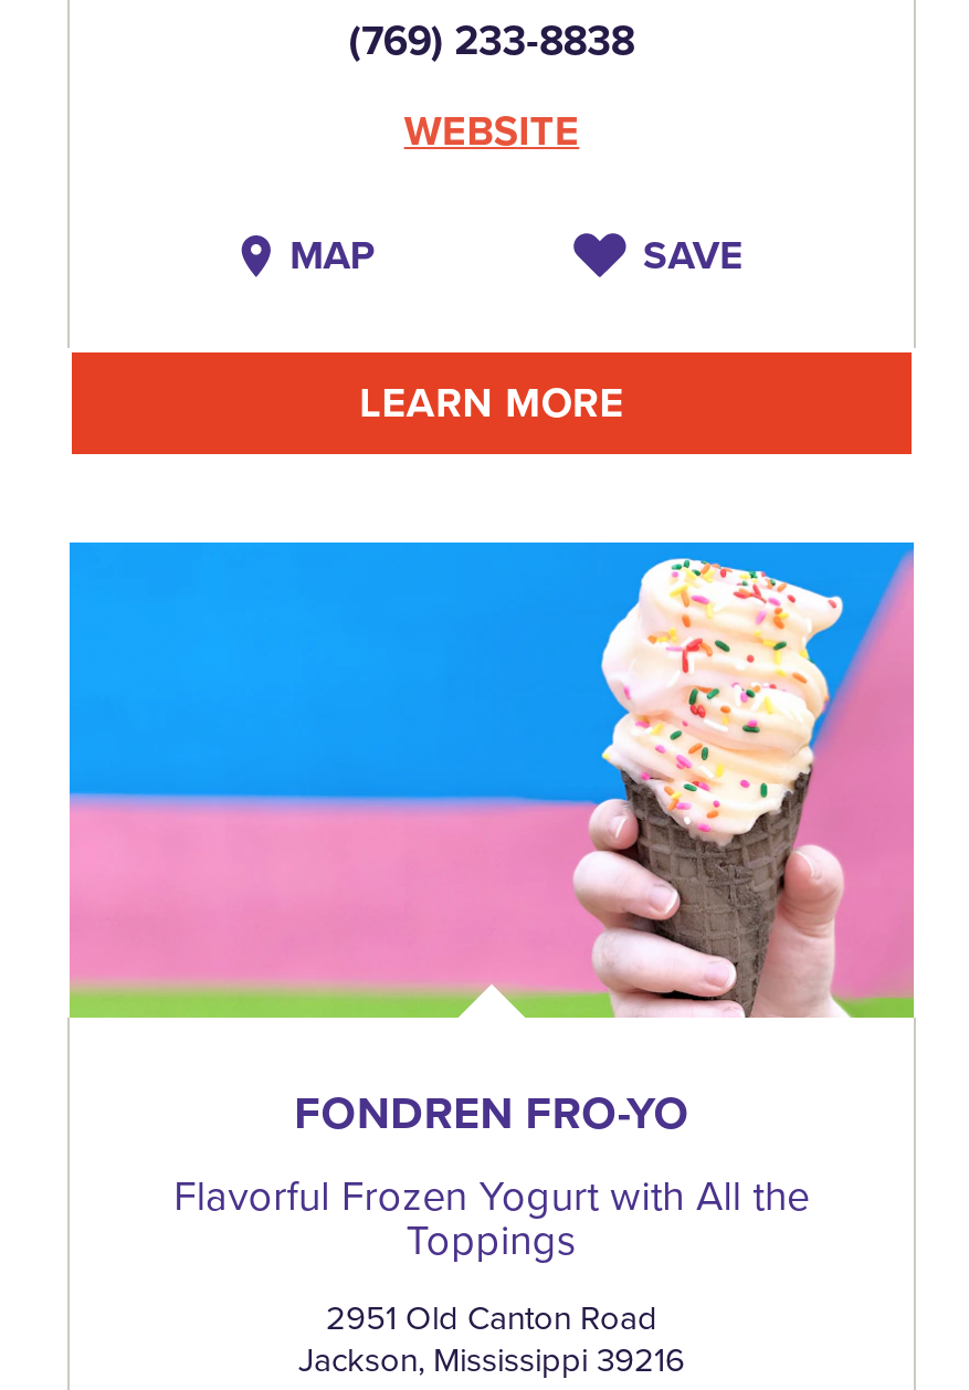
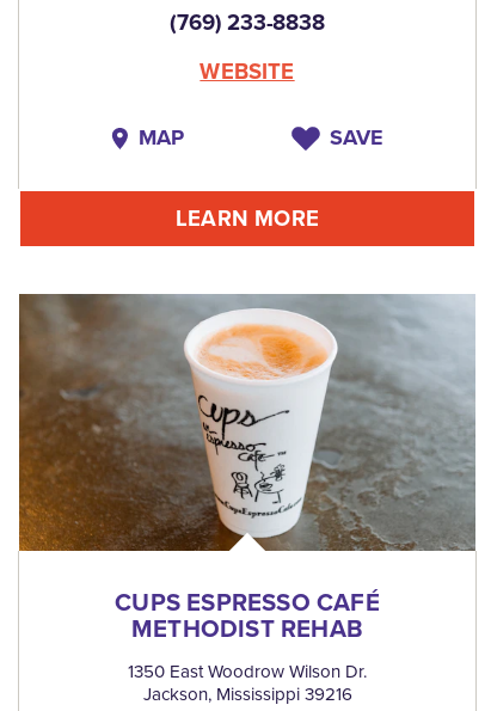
[67,539,914,1341] [image] | FONDREN FRO-YO | Flavorful Frozen Yogurt with All the | Toppings | 2951 Old Canton Road -> [18,293,477,684] [image] | CUPS ESPRESSO CAFÉ | METHODIST REHAB | 1350 East Woodrow Wilson Dr.

